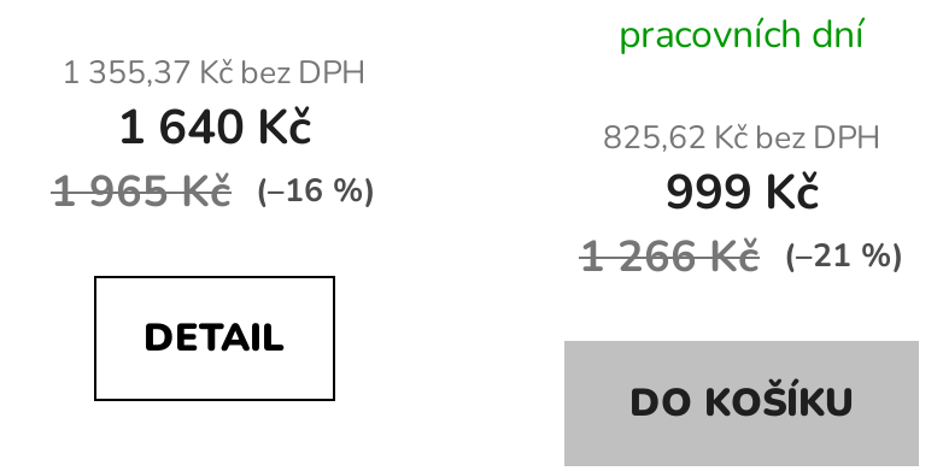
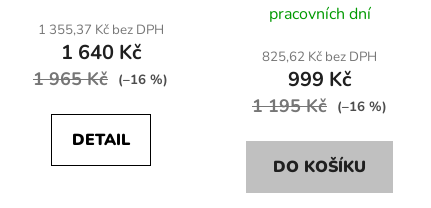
[579,227,904,285] 1 266 Kč (–21 %) -> [252,94,387,118] 1 195 Kč (–16 %)

